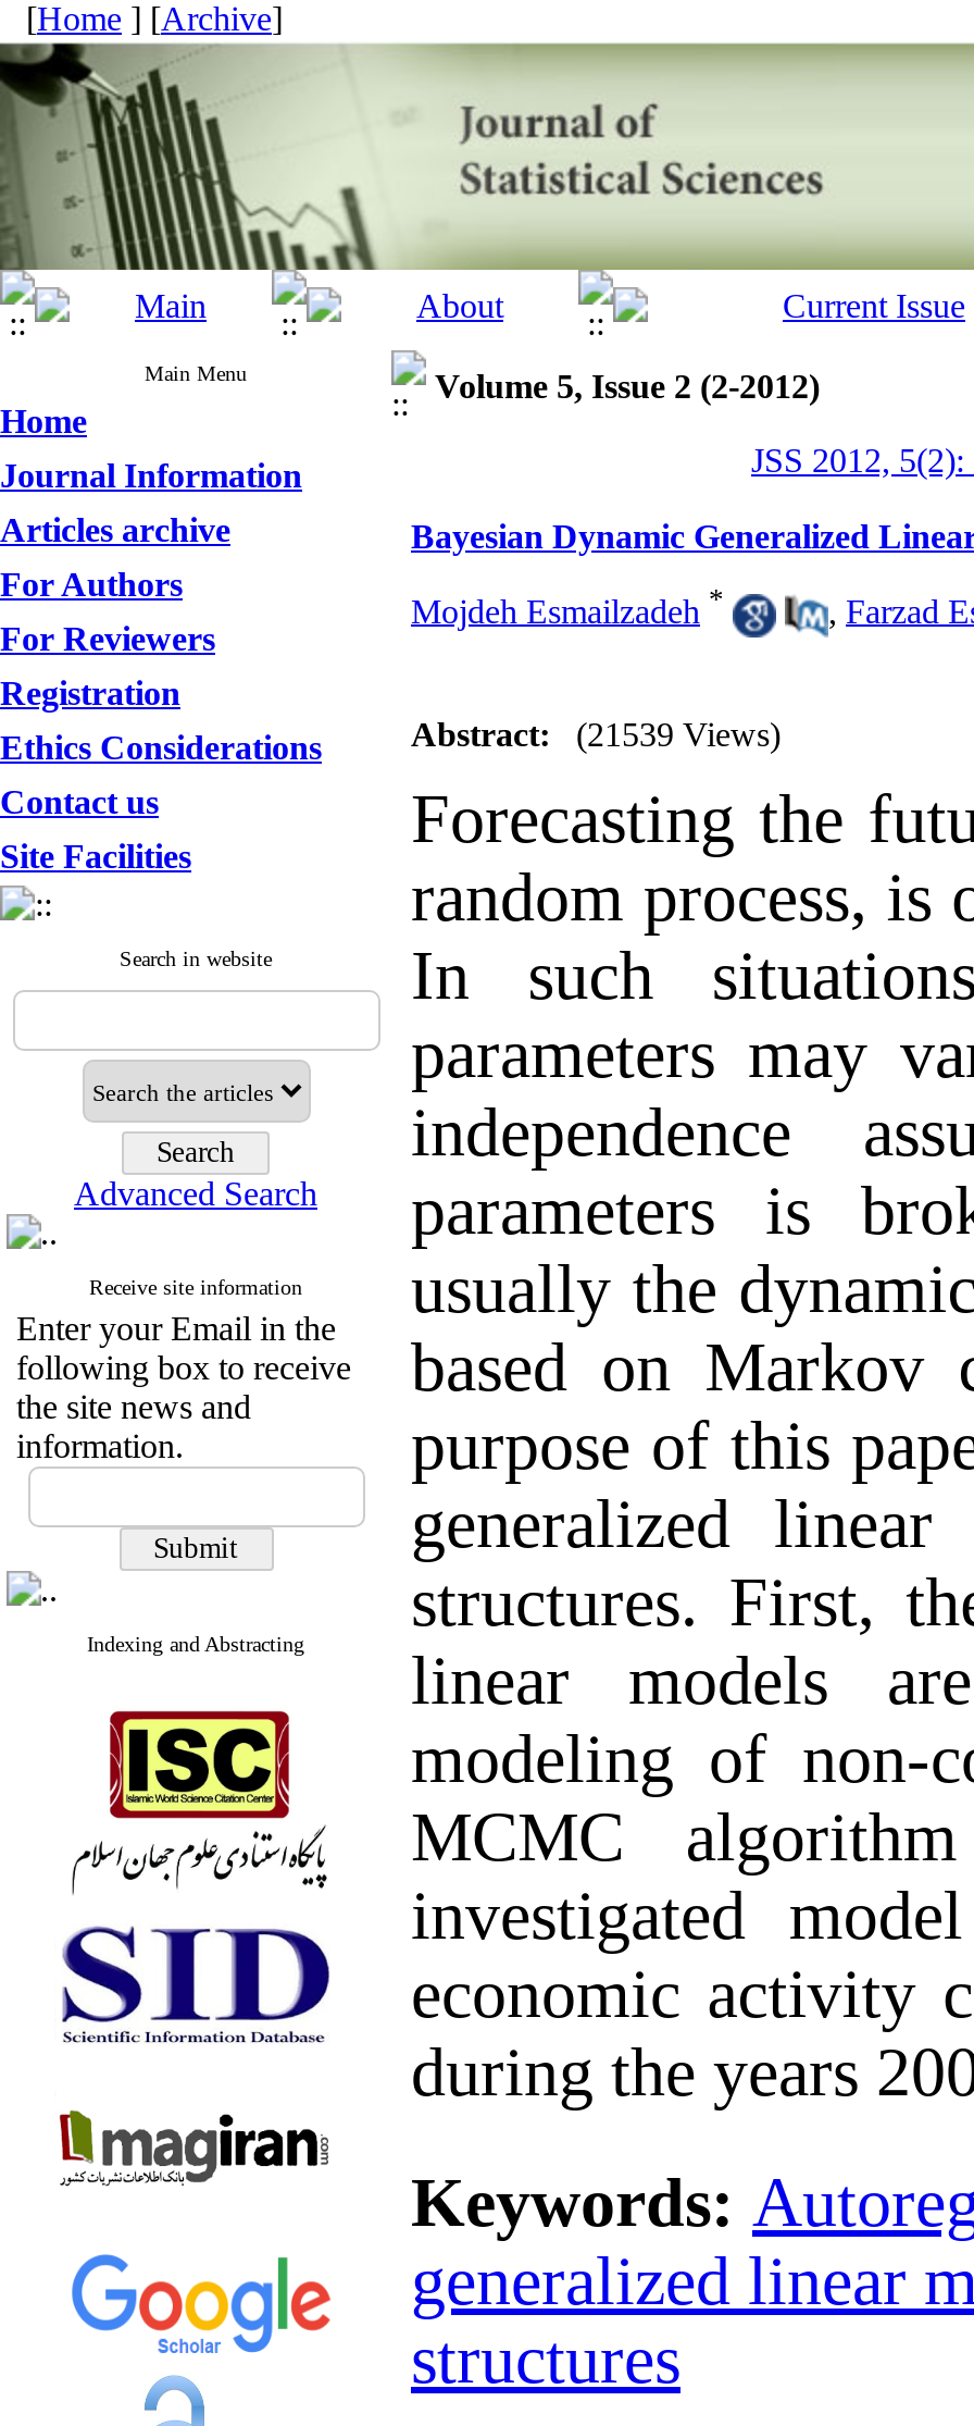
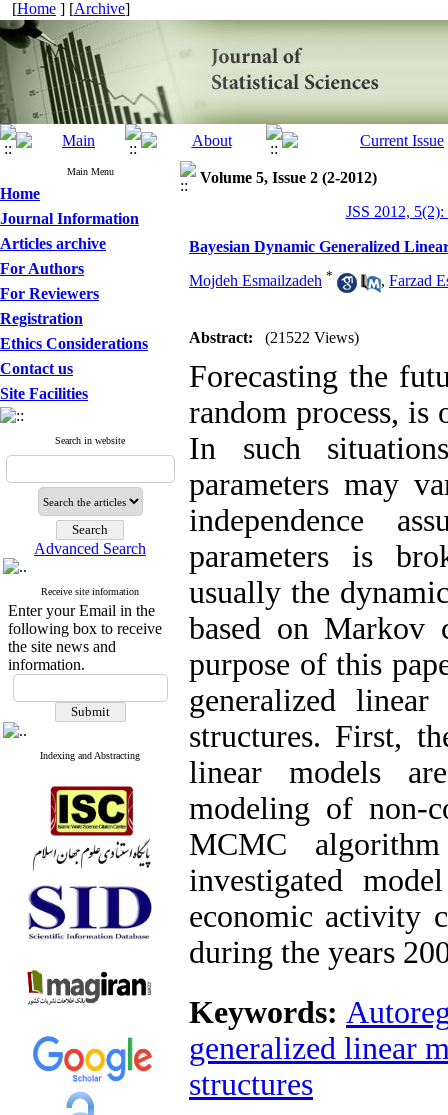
[411,716,781,753] Abstract: (21539 Views) -> [189,329,359,346] Abstract: (21522 Views)

